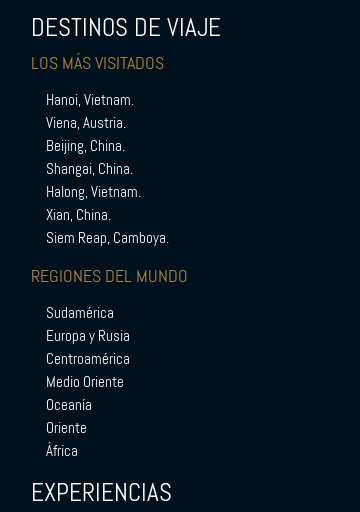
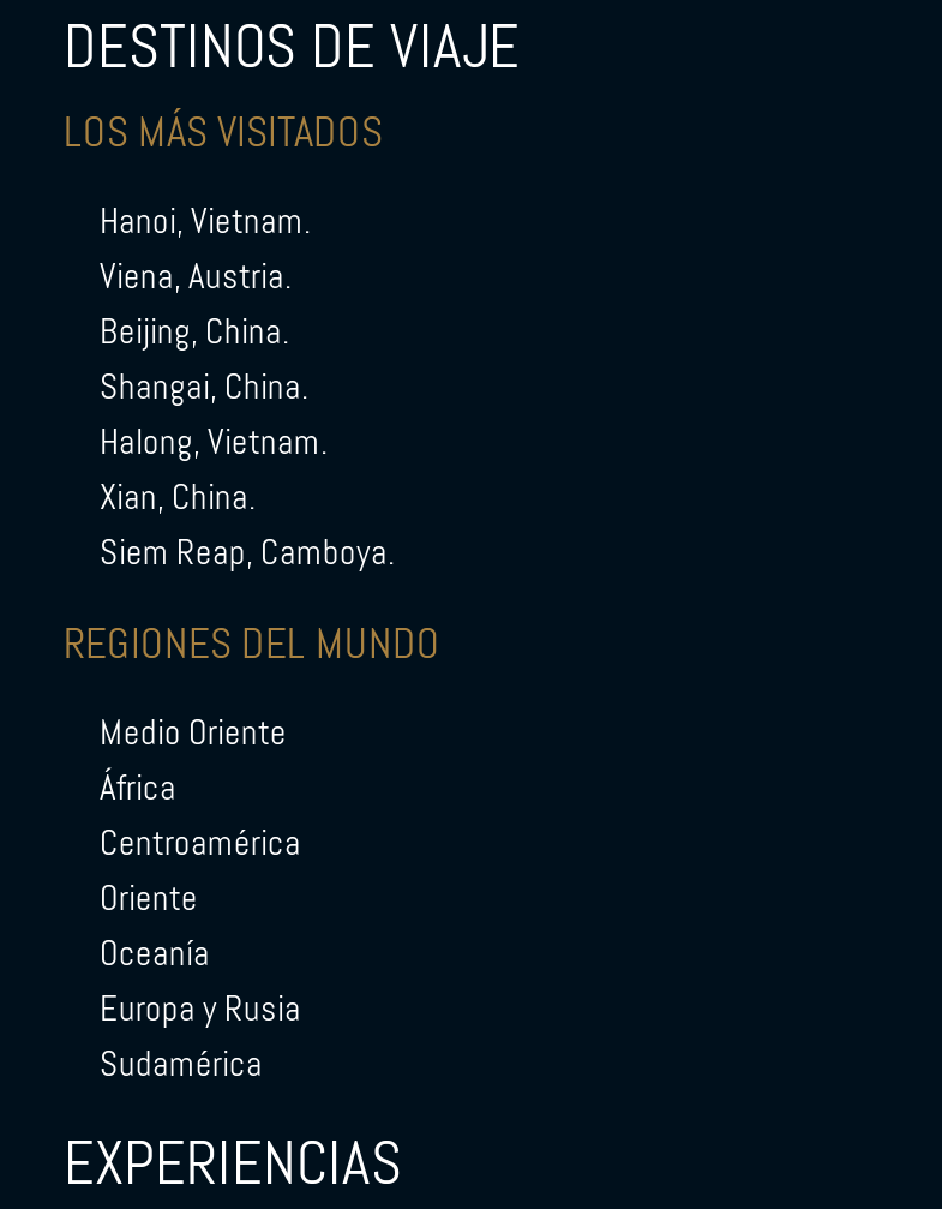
moved [46,305,114,321] -> [100,1044,263,1082]: Sudamérica
moved [46,328,130,459] -> [100,712,301,1027]: Europa y Rusia | Centroamérica | Medio Oriente | Oceanía | Oriente | África

